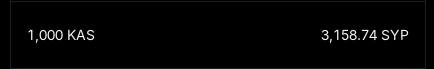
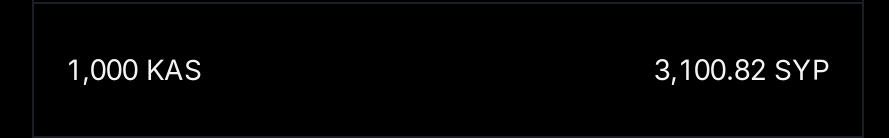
[321,26,409,43] 3,158.74 SYP -> [654,52,830,86] 3,100.82 SYP

